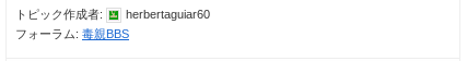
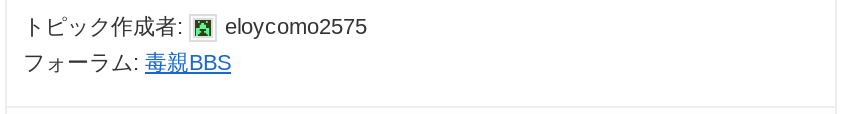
[126,8,210,21] herbertaguiar60 -> [225,15,367,39] eloycomo2575

